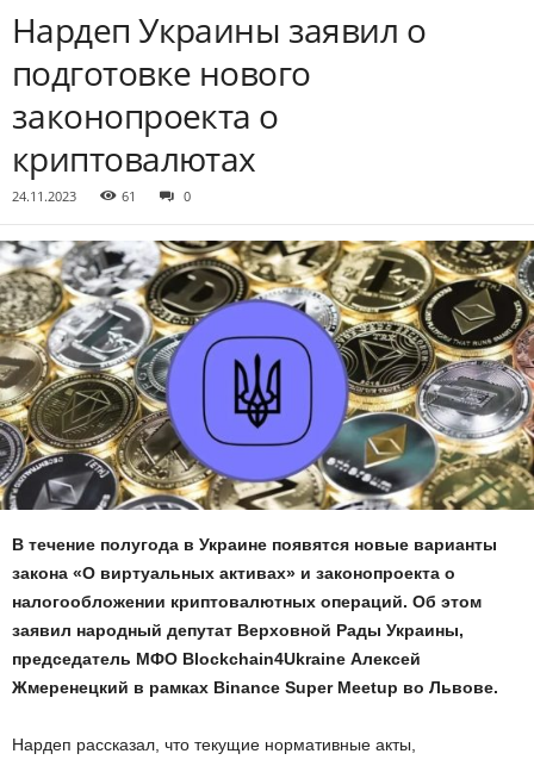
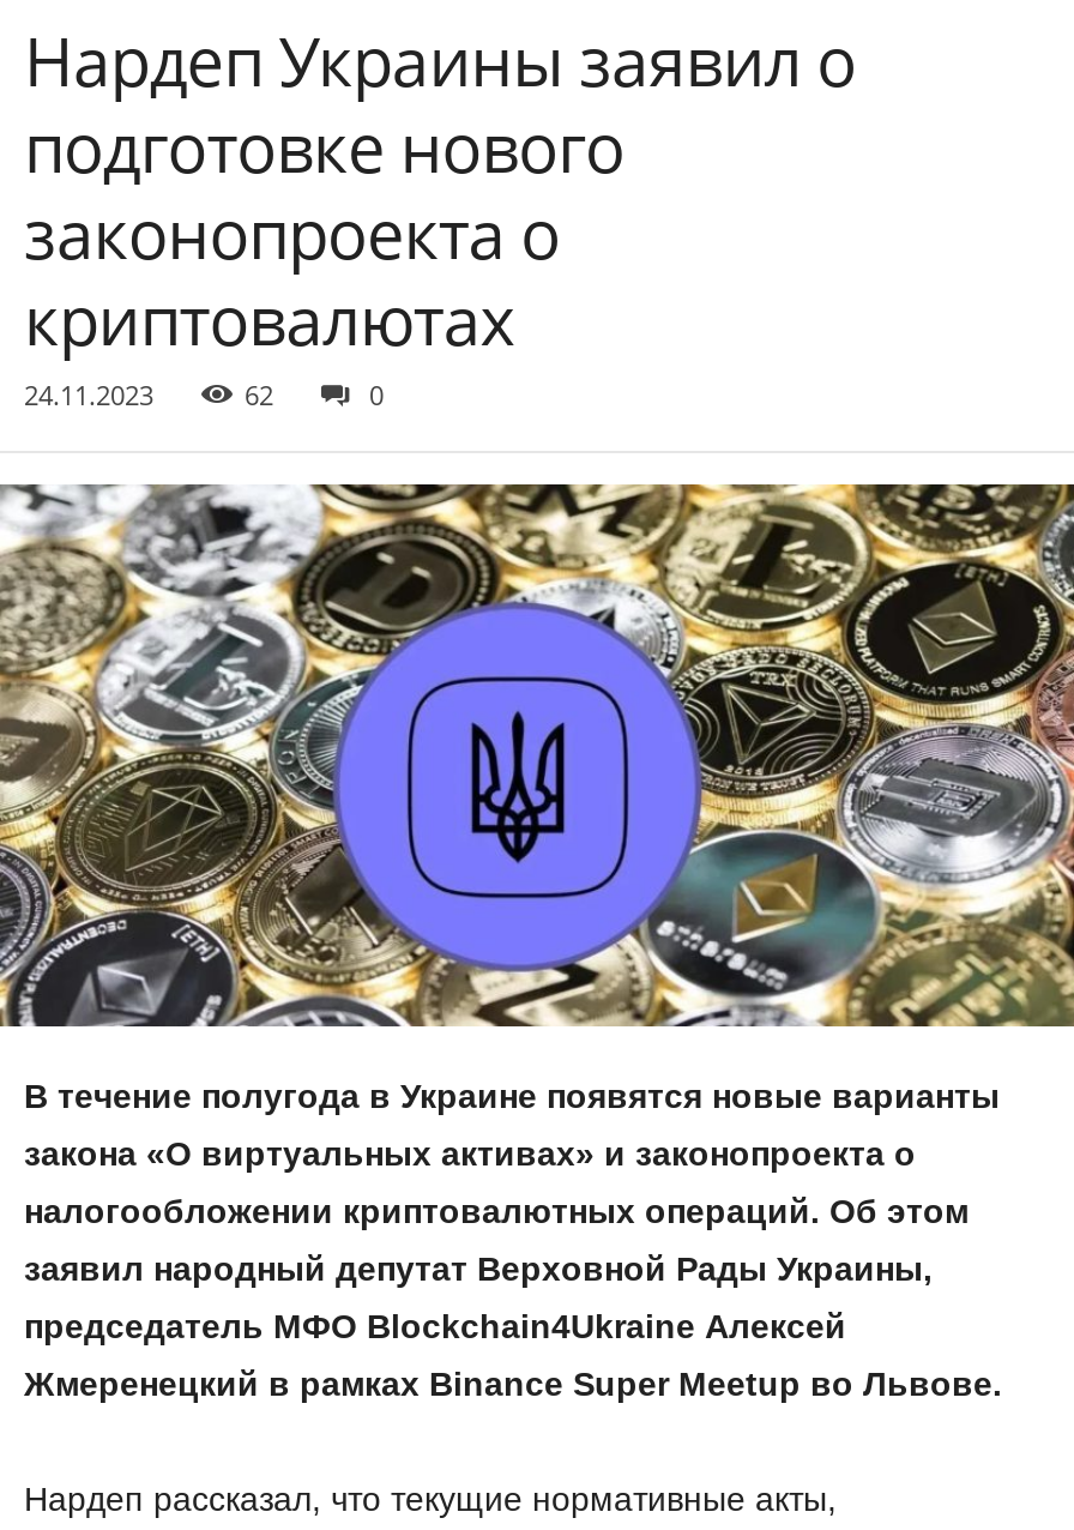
[122,187,136,205] 61 -> [245,377,273,412] 62

